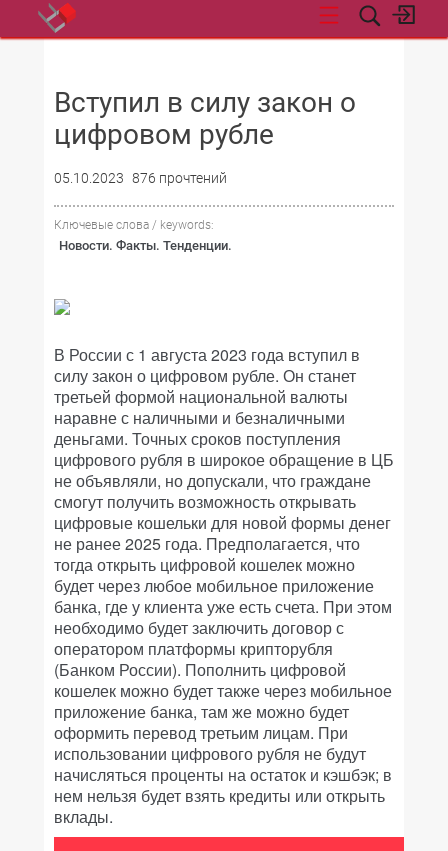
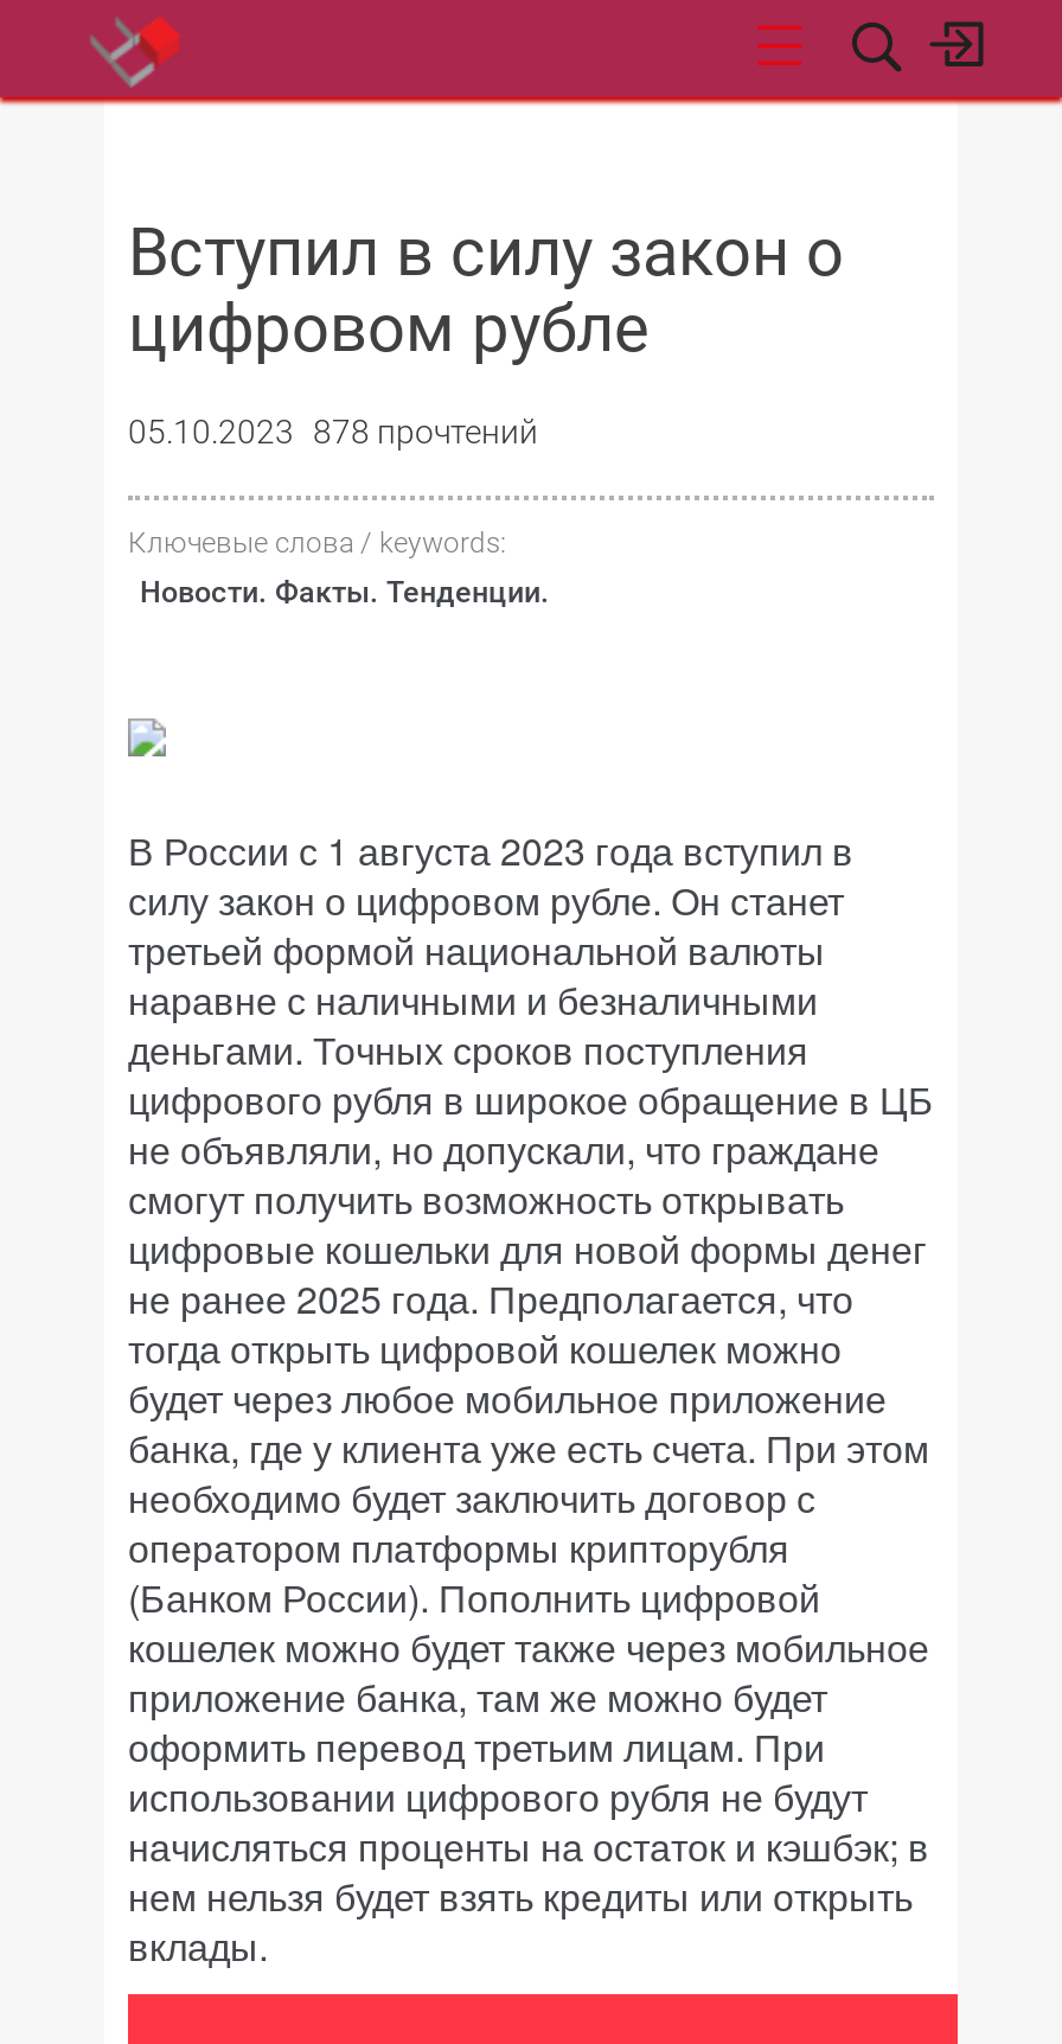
[54,170,227,186] 05.10.2023 876 прочтений -> [128,413,538,451] 05.10.2023 878 прочтений

